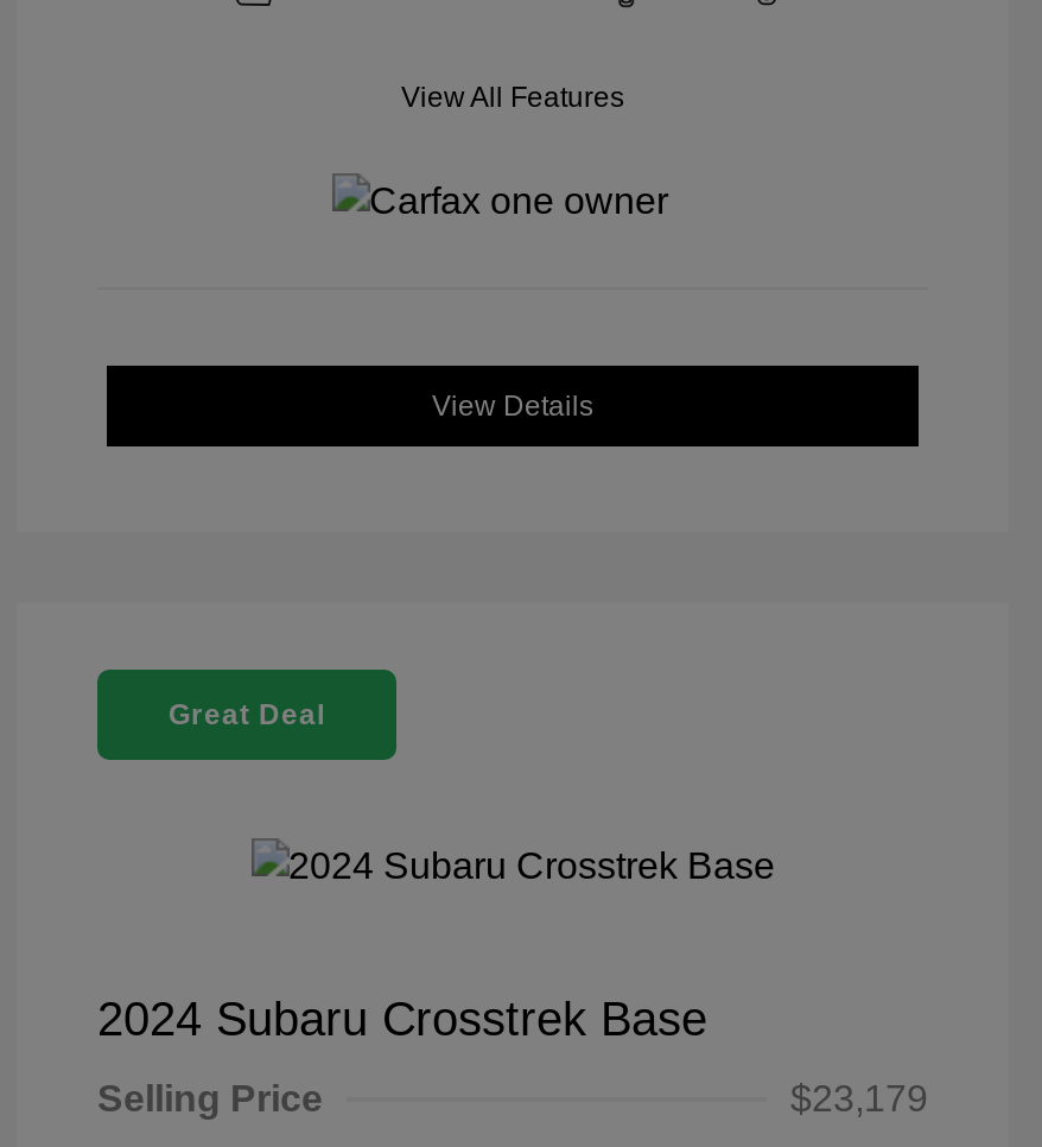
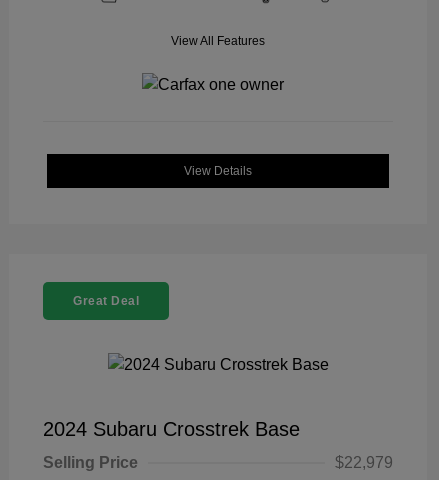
[790,1077,928,1117] $23,179 -> [335,453,393,470] $22,979

